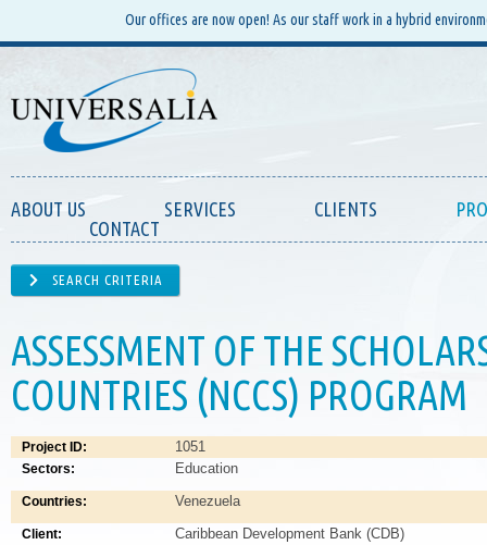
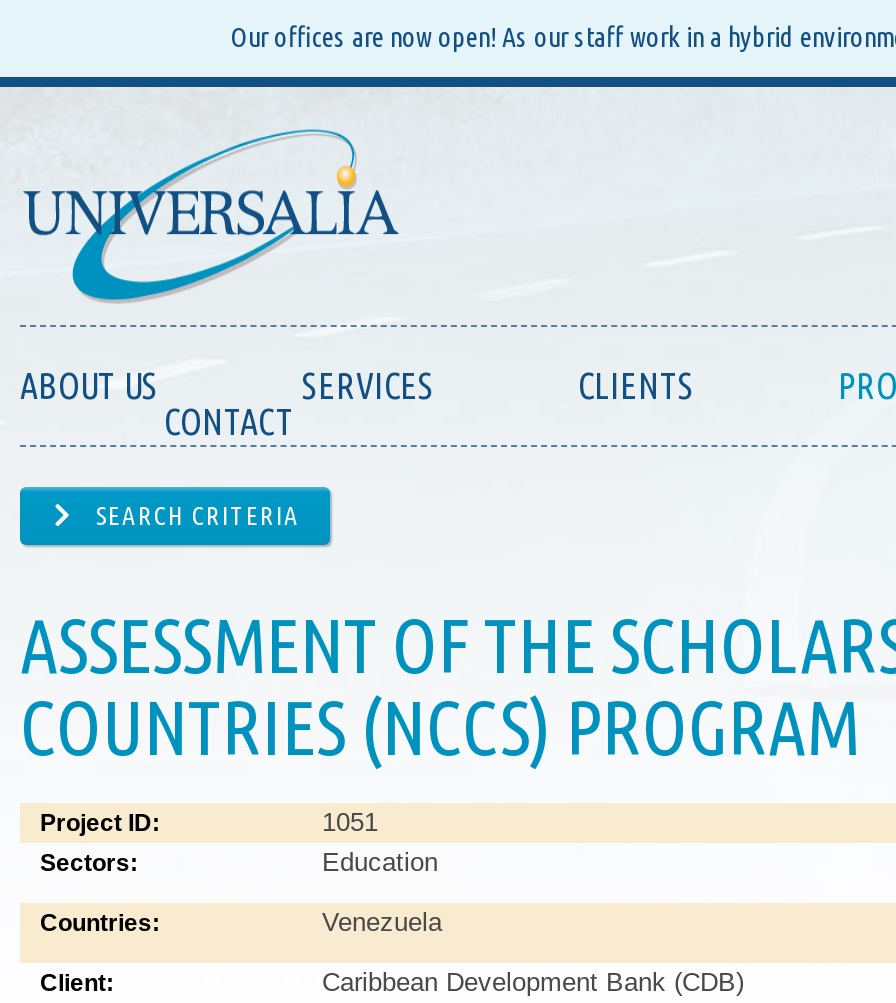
[11,69,217,163] [image] -> [22,129,400,303] [image]

